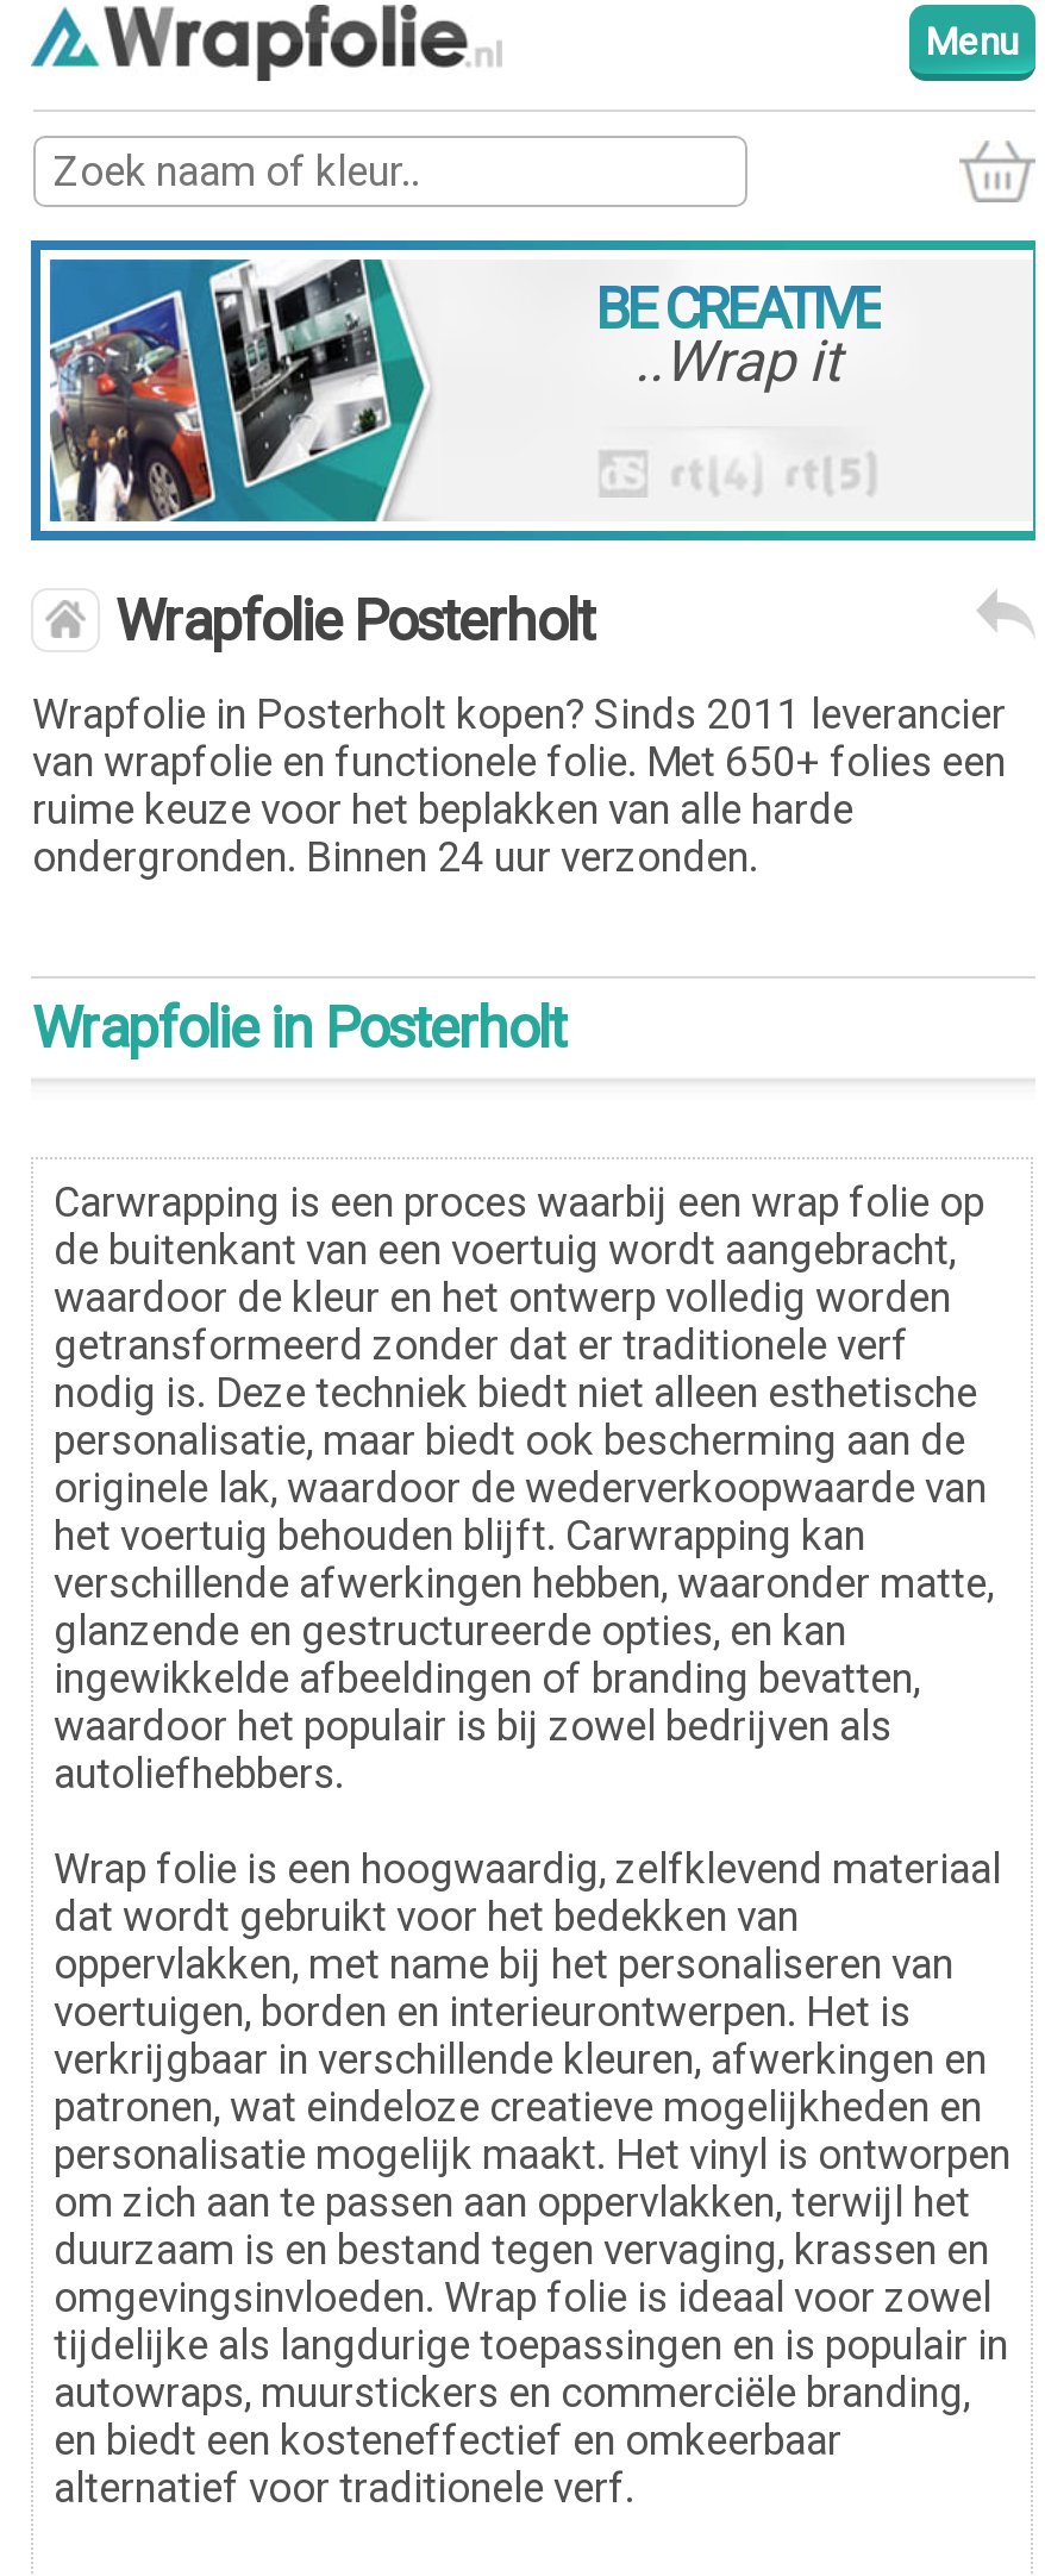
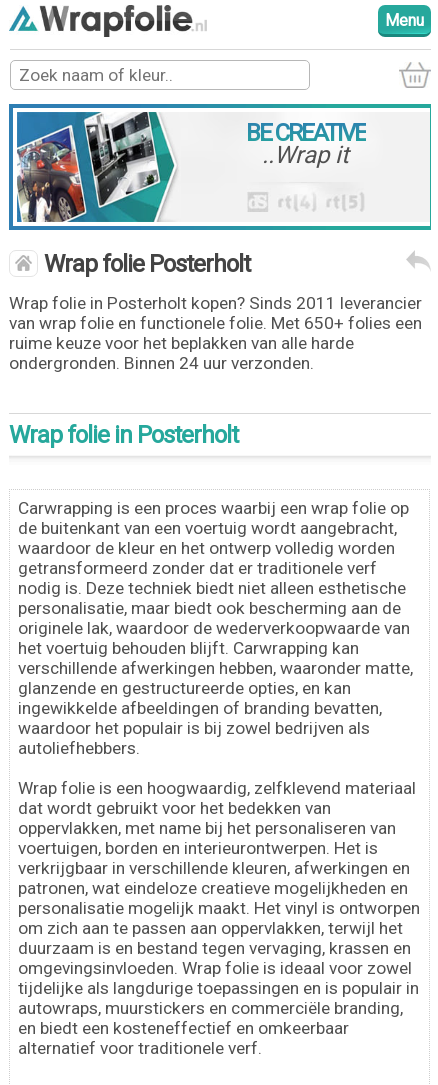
[32,995,565,1062] Wrapfolie in Posterholt -> [9,421,238,449] Wrap folie in Posterholt

